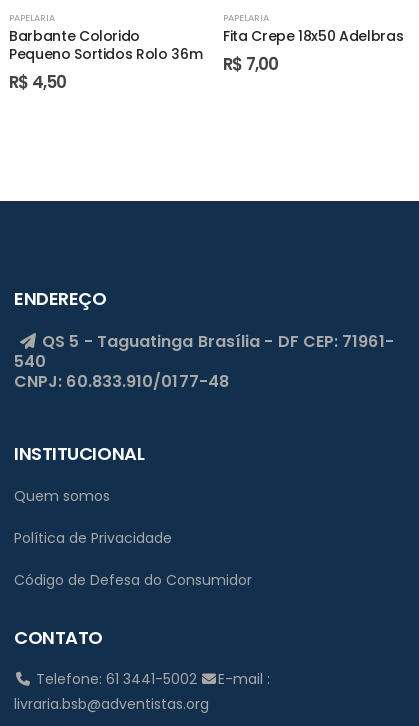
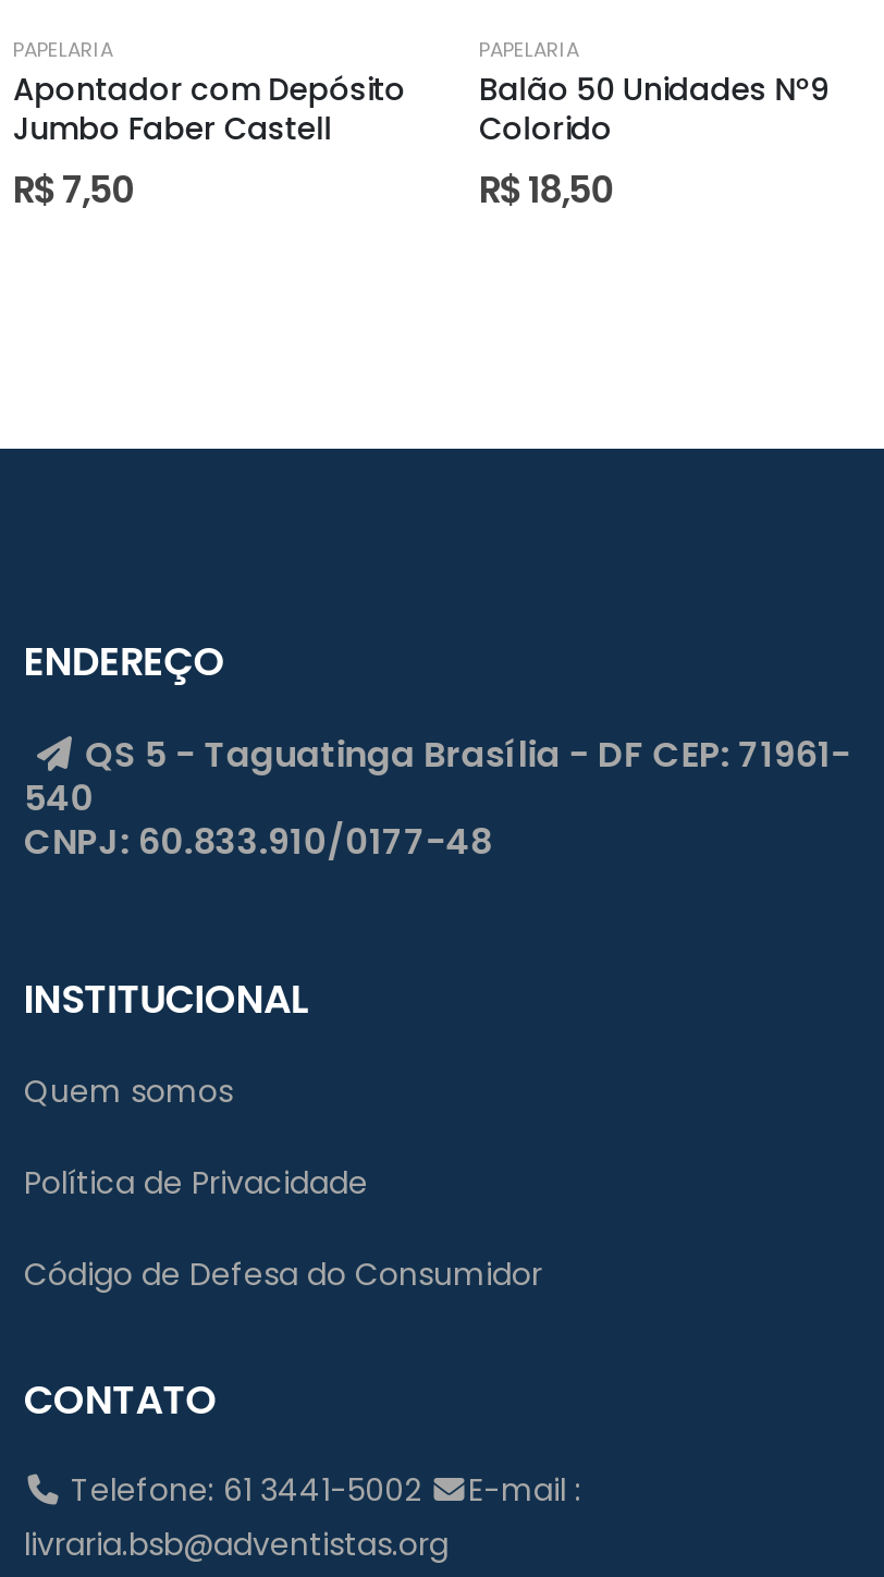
[9,25,202,93] Barbante Colorido | Pequeno Sortidos Rolo 36m | R$4,50 -> [13,66,406,215] Apontador com Depósito | Jumbo Faber Castell | R$7,50
[223,25,403,75] Fita Crepe 18x50 Adelbras | R$7,00 -> [479,66,829,215] Balão 50 Unidades Nº9 | Colorido | R$18,50

